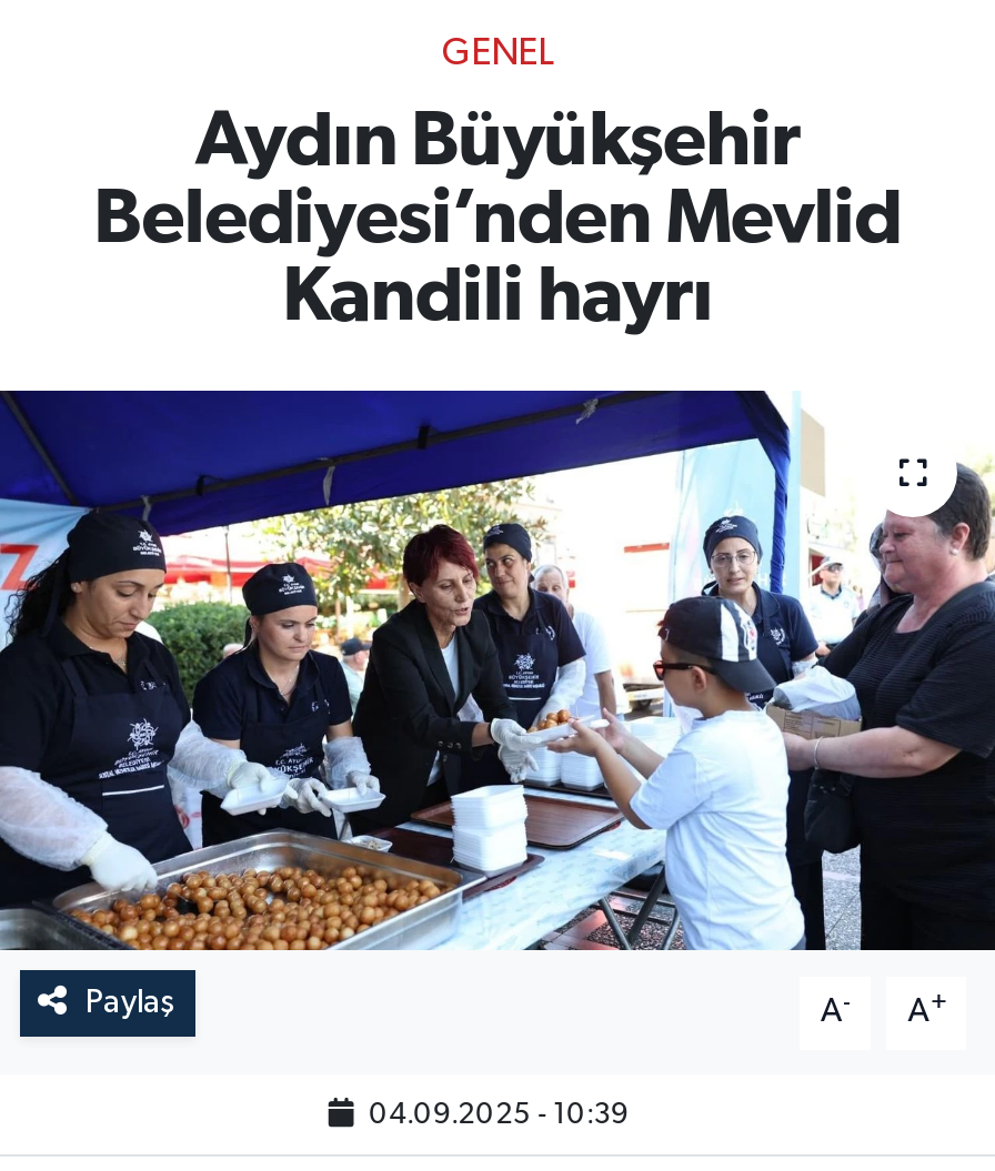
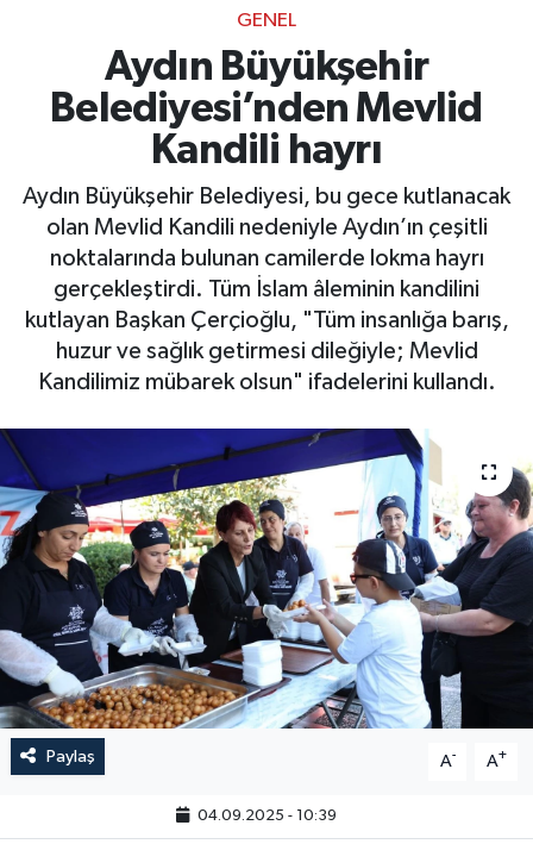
none -> [23,185,510,395] Aydın Büyükşehir Belediyesi, bu gece kutlanacak | olan Mevlid Kandili nedeniyle Aydın’ın çeşitli | noktalarında bulunan camilerde lokma hayrı | gerçekleştirdi. Tüm İslam âleminin kandilini | kutlayan Başkan Çerçioğlu, "Tüm insanlığa barış, | huzur ve sağlık getirmesi dileğiyle; Mevlid | Kandilimiz mübarek olsun" ifadelerini kullandı.

